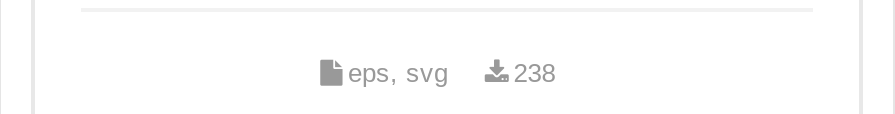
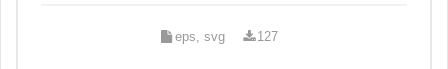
[513,57,555,87] 238 -> [257,29,278,44] 127

